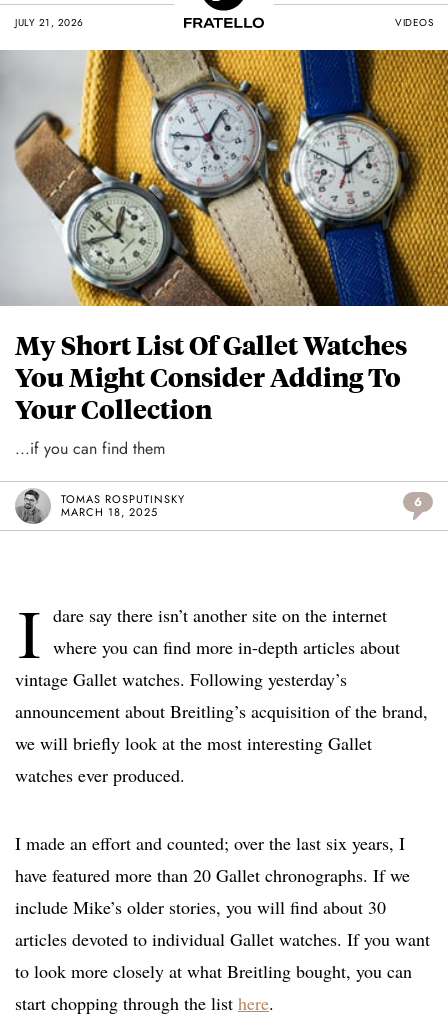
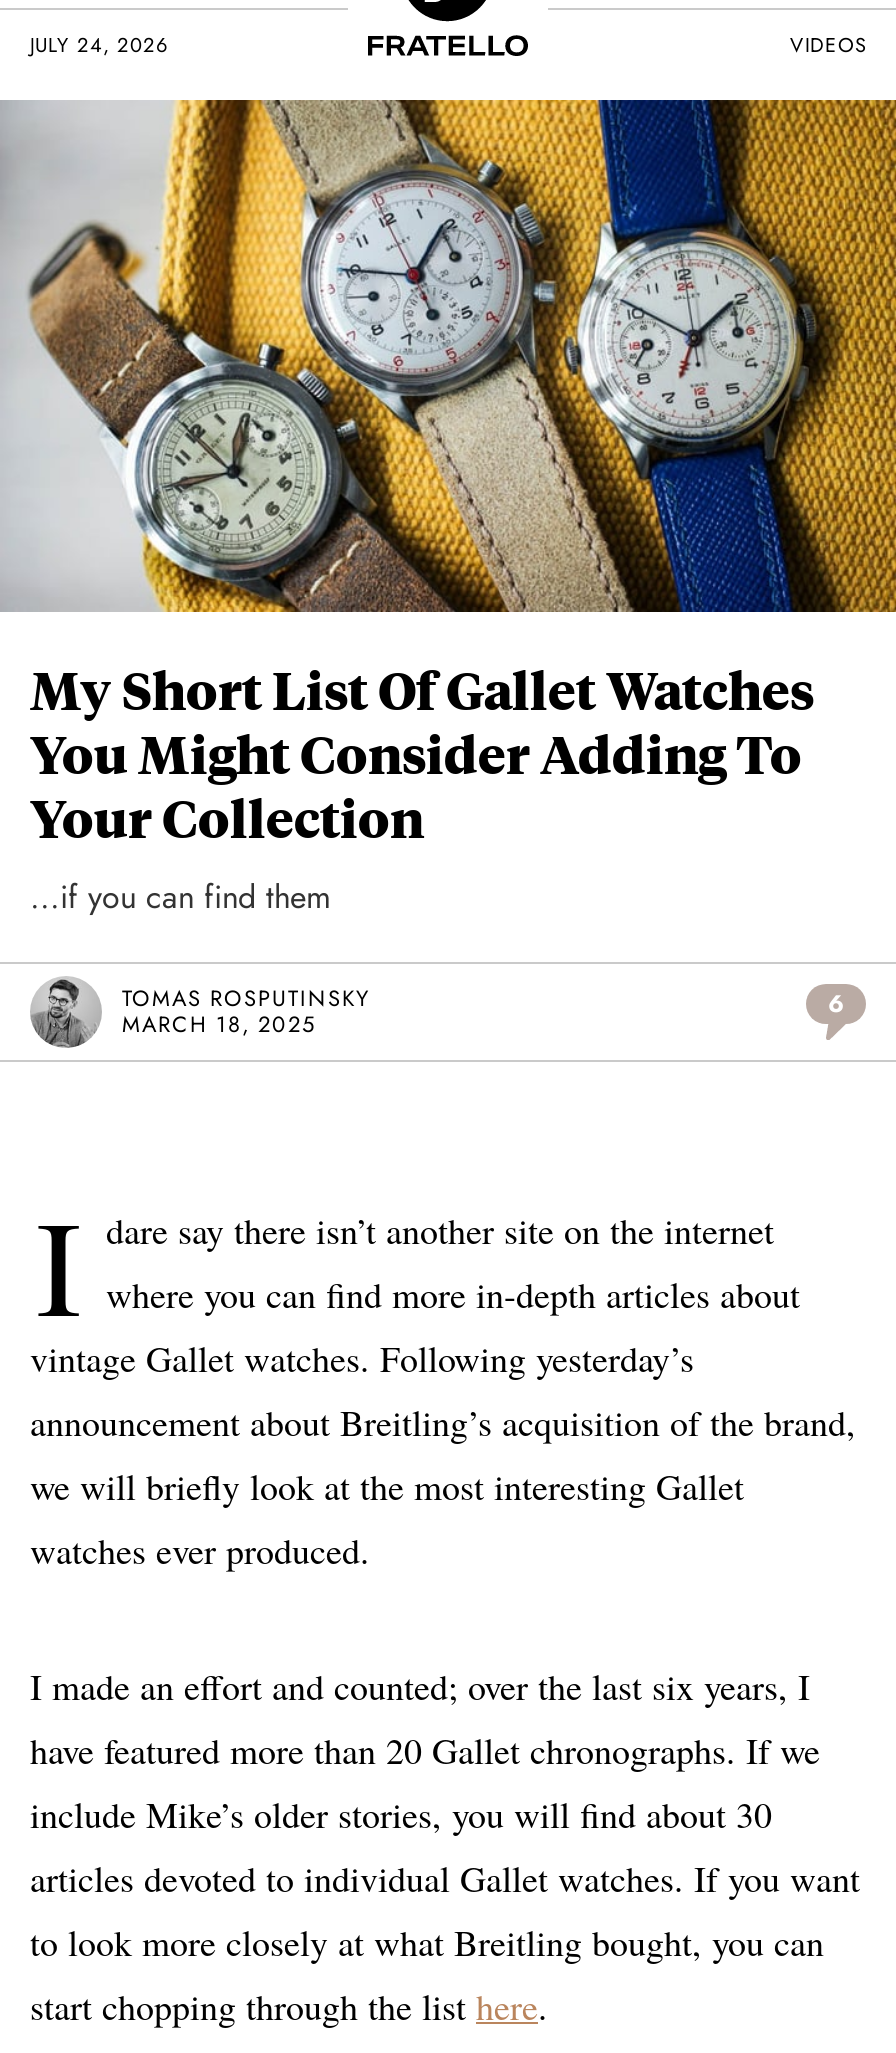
[15,15,83,30] JULY 21, 2026 -> [30,30,169,60] JULY 24, 2026

